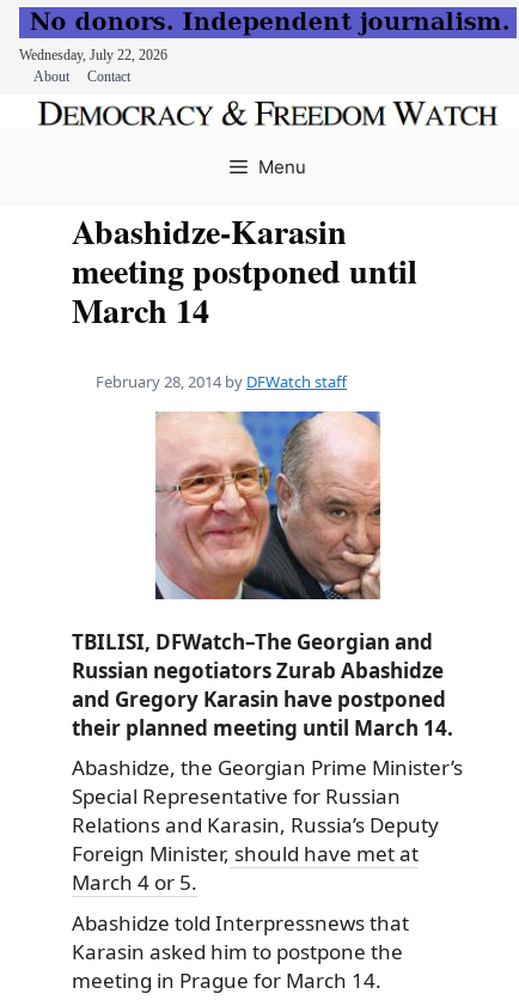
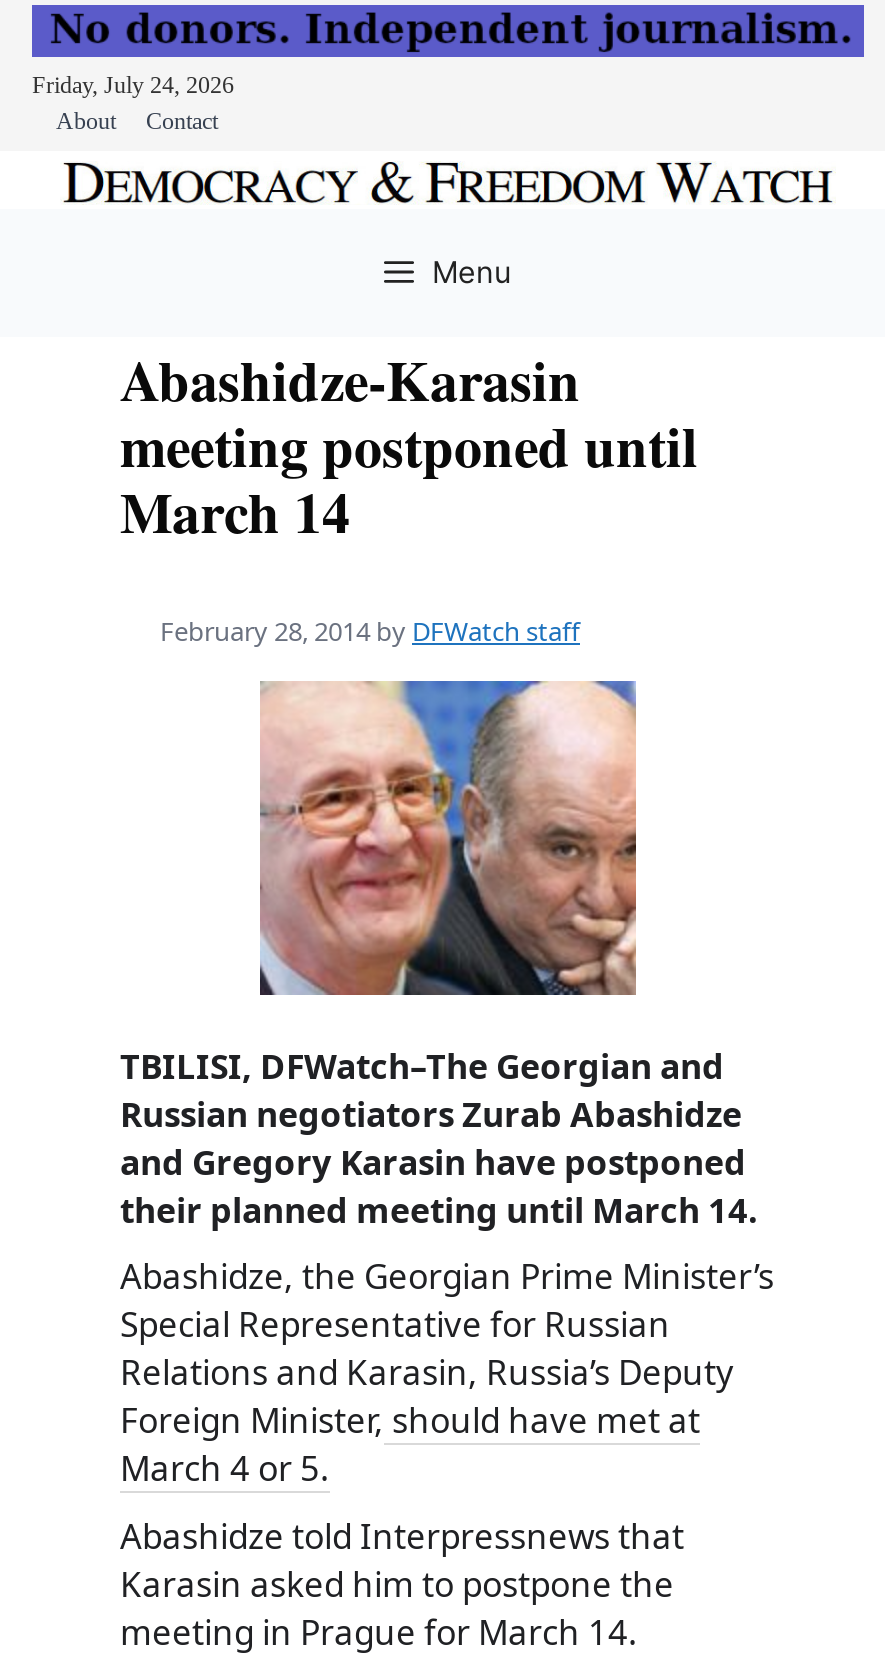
[19,47,167,63] Wednesday, July 22, 2026 -> [32,71,234,99] Friday, July 24, 2026

